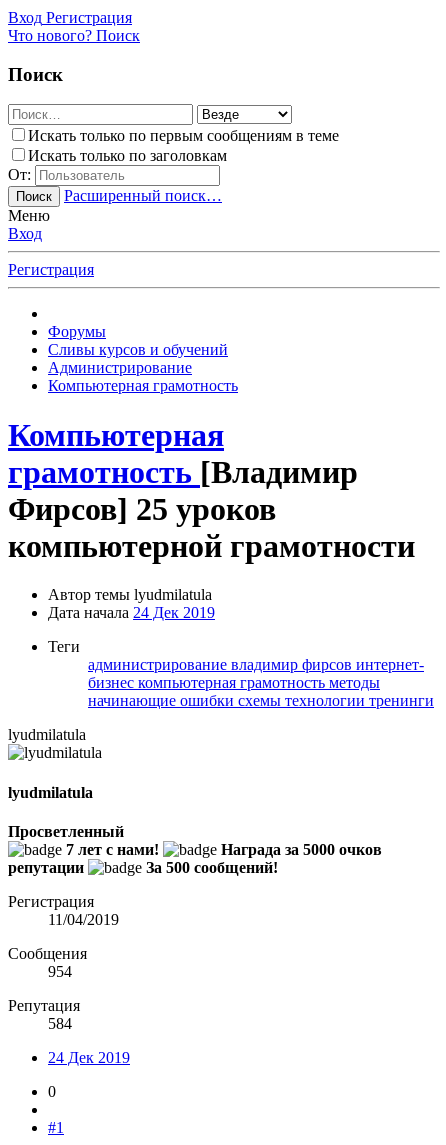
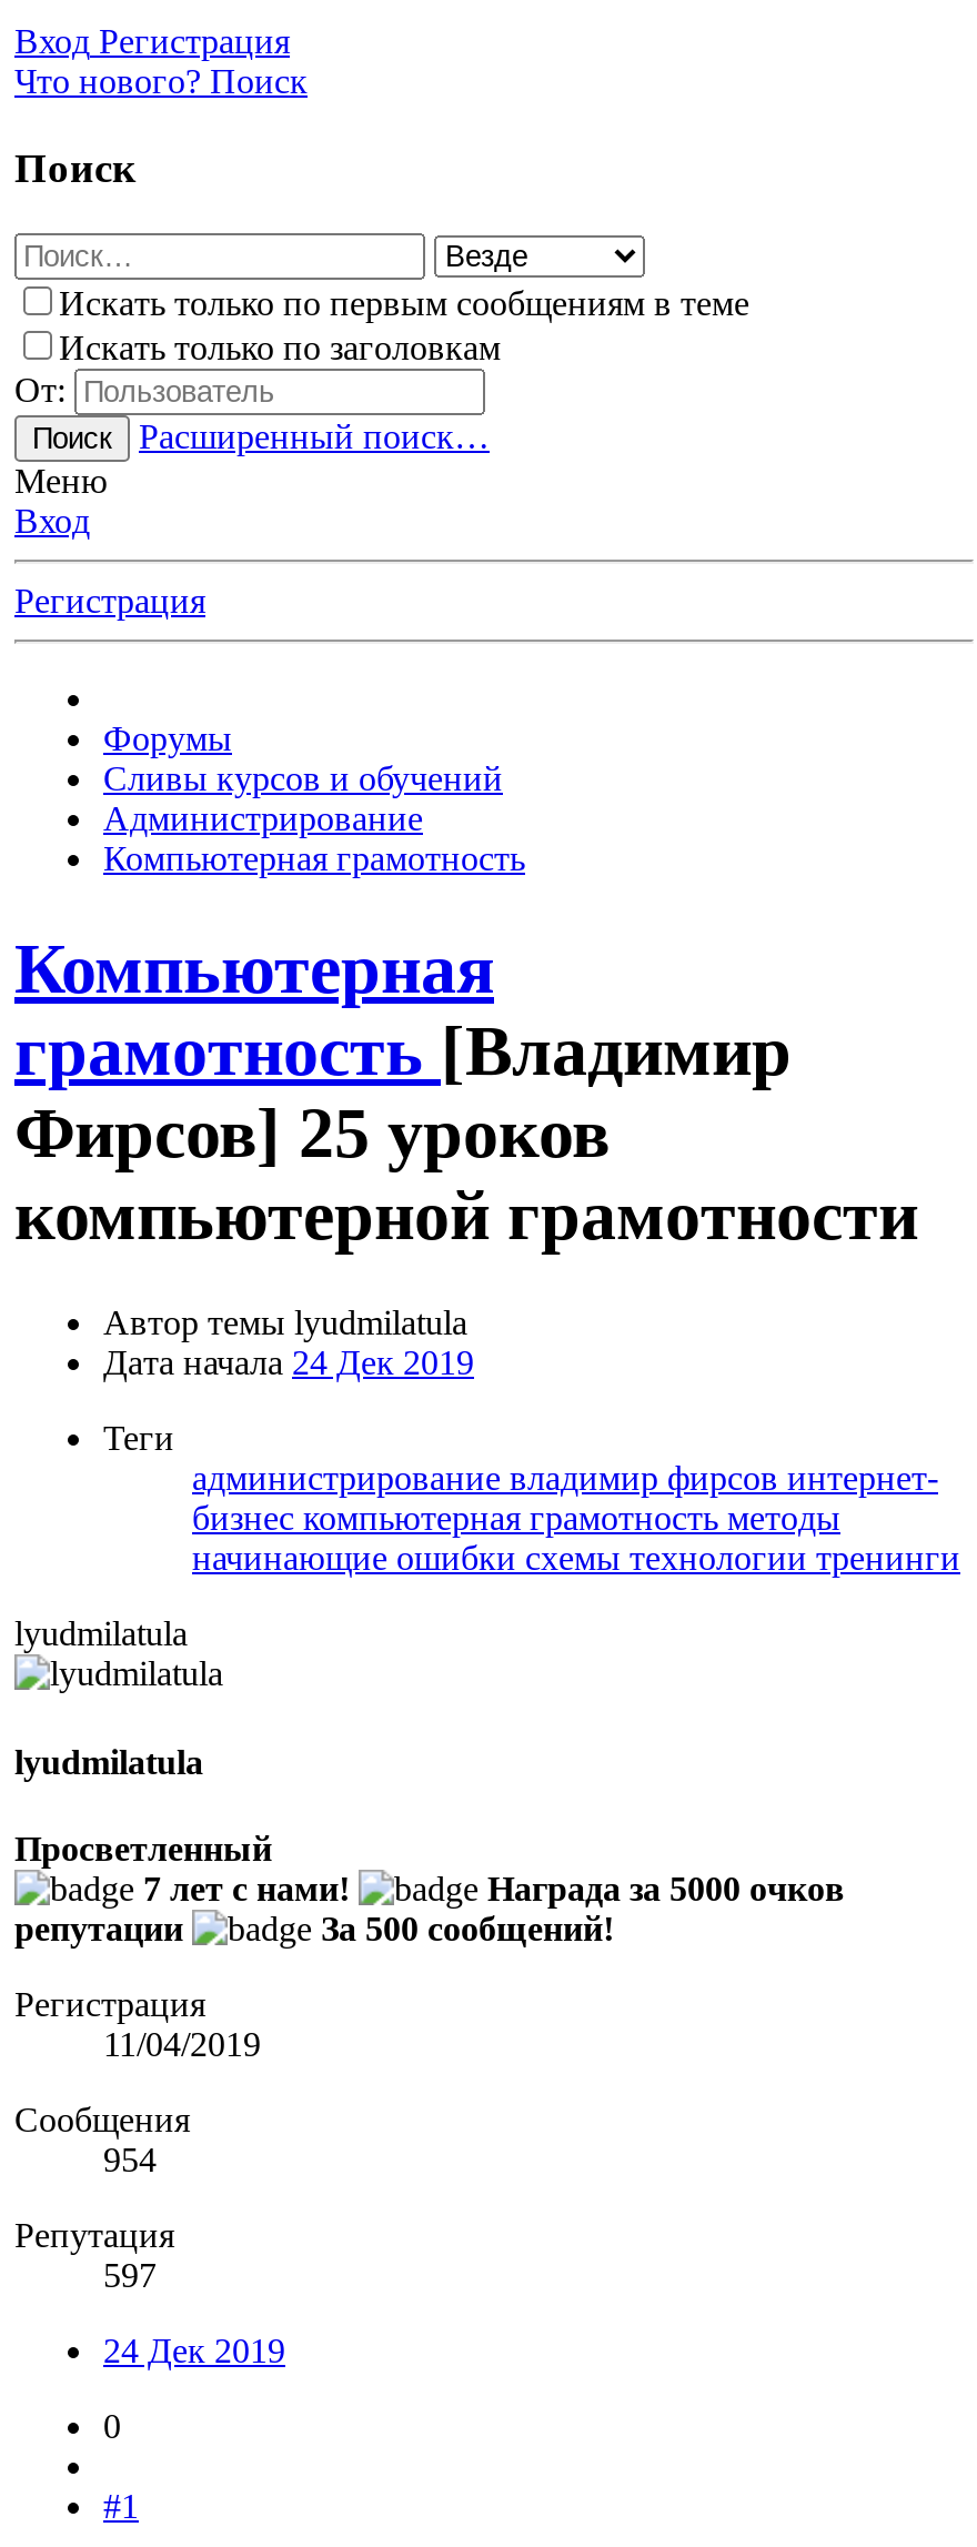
[48,1015,72,1032] 584 -> [103,2256,157,2293] 597

